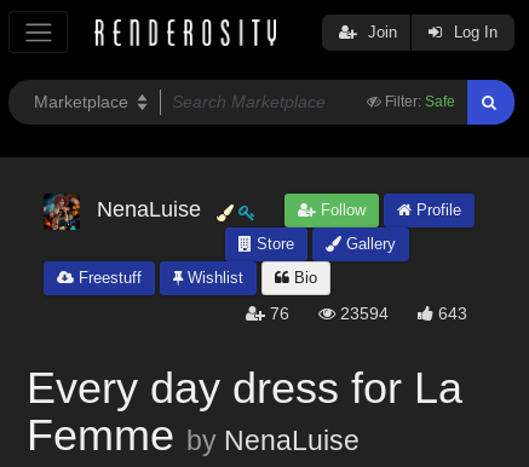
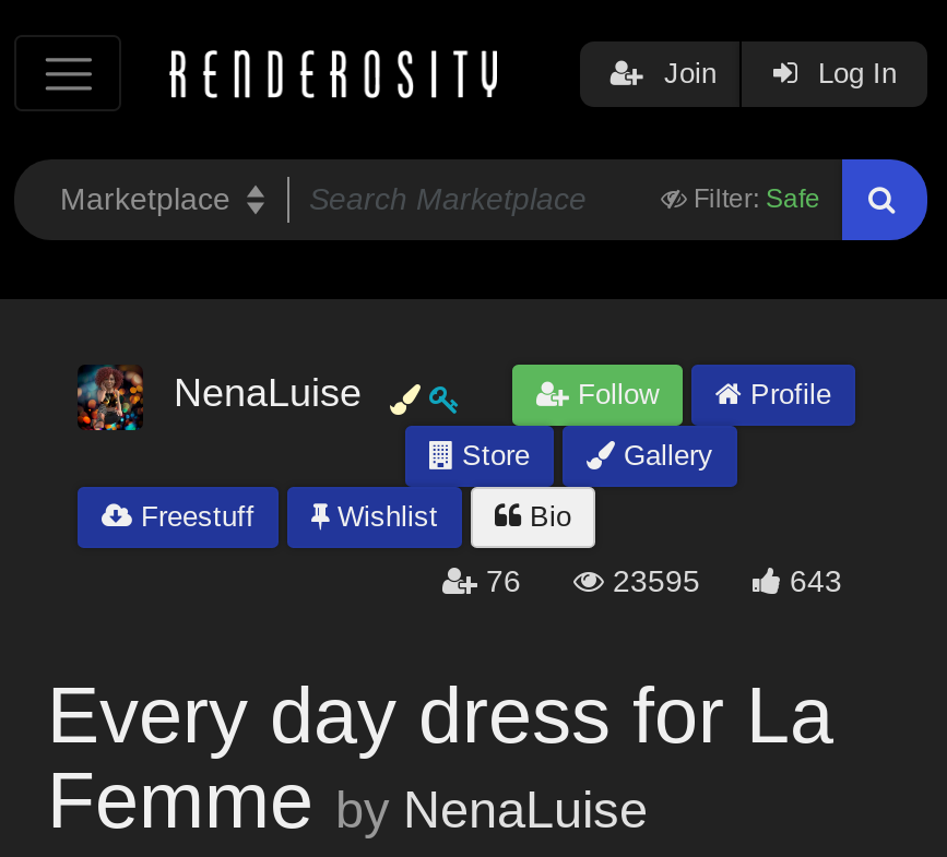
[335,304,389,323] 23594 -> [604,564,700,599] 23595

